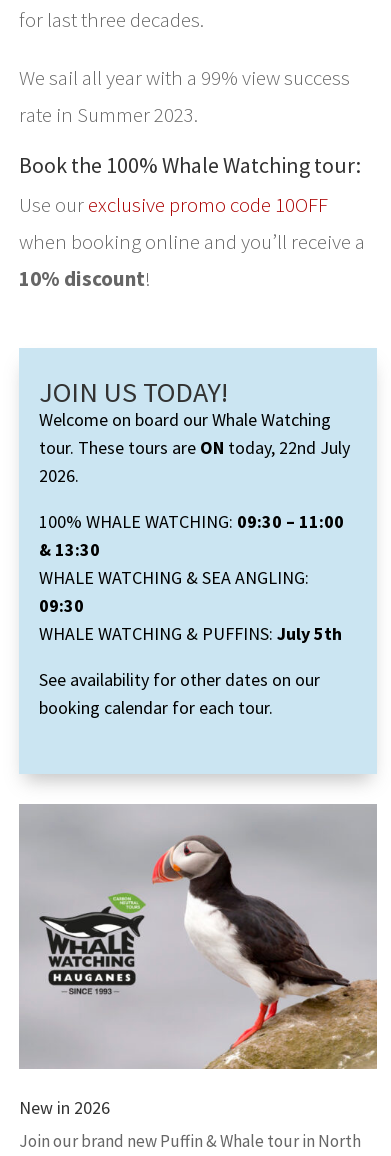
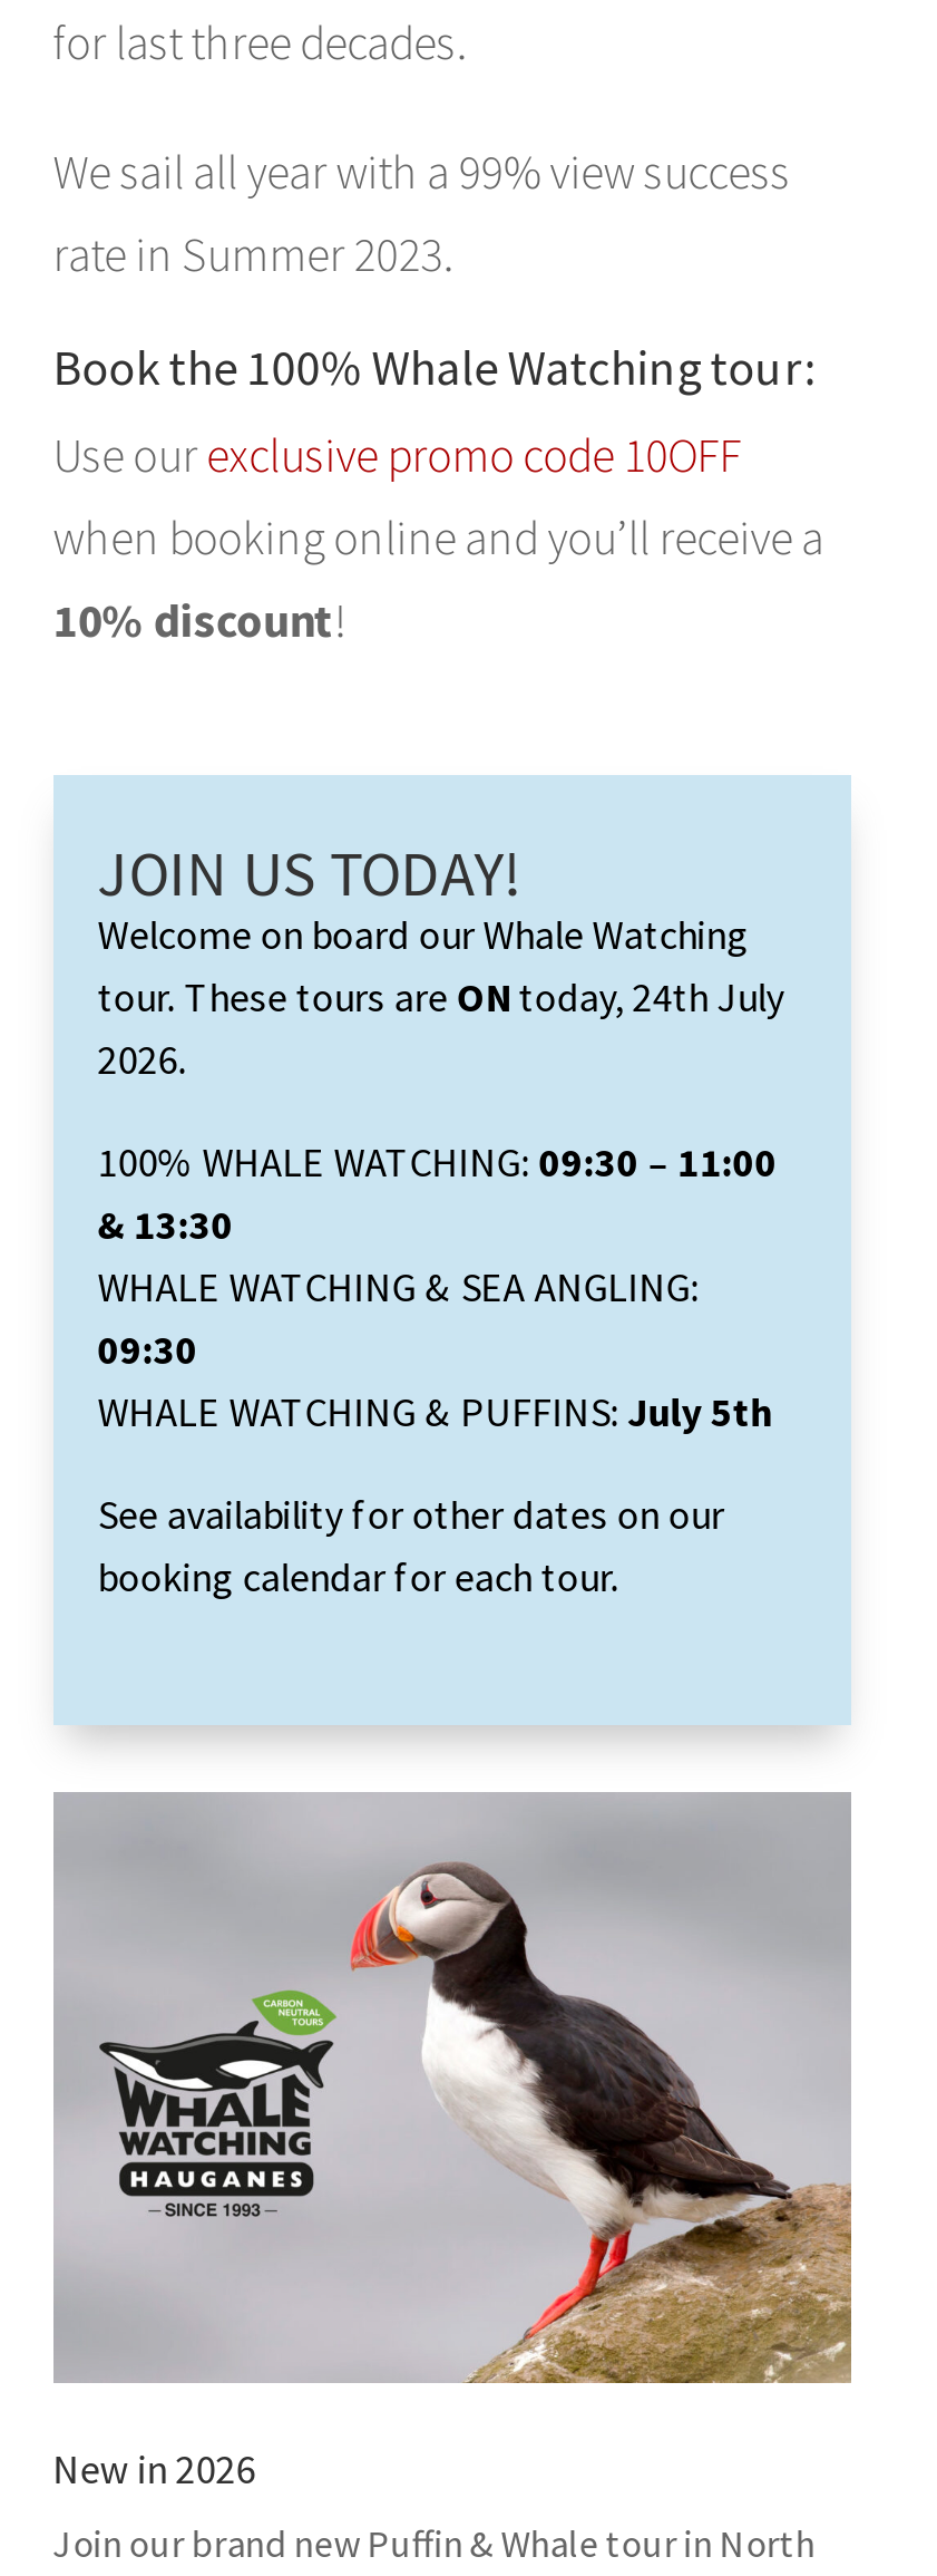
[39,436,350,459] tour. These tours are ON today, 22nd July -> [98,971,784,1023] tour. These tours are ON today, 24th July

